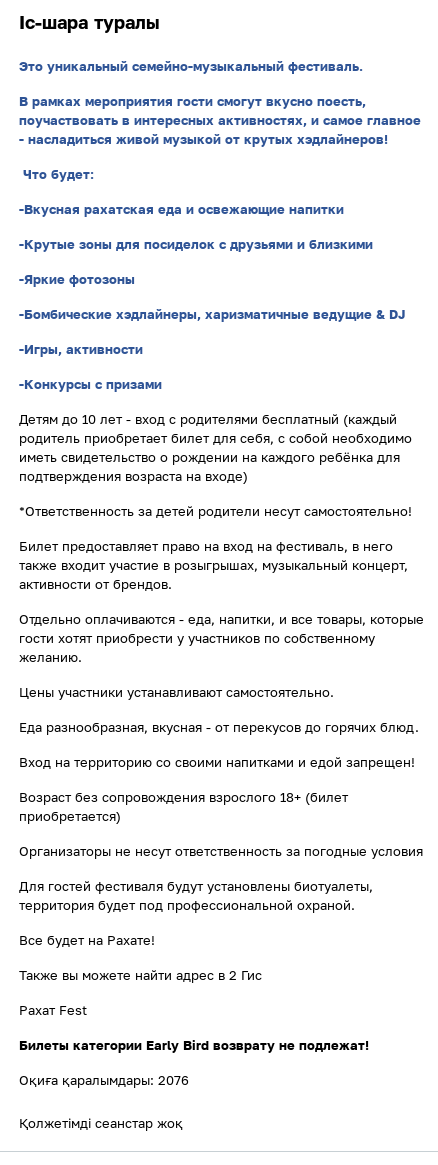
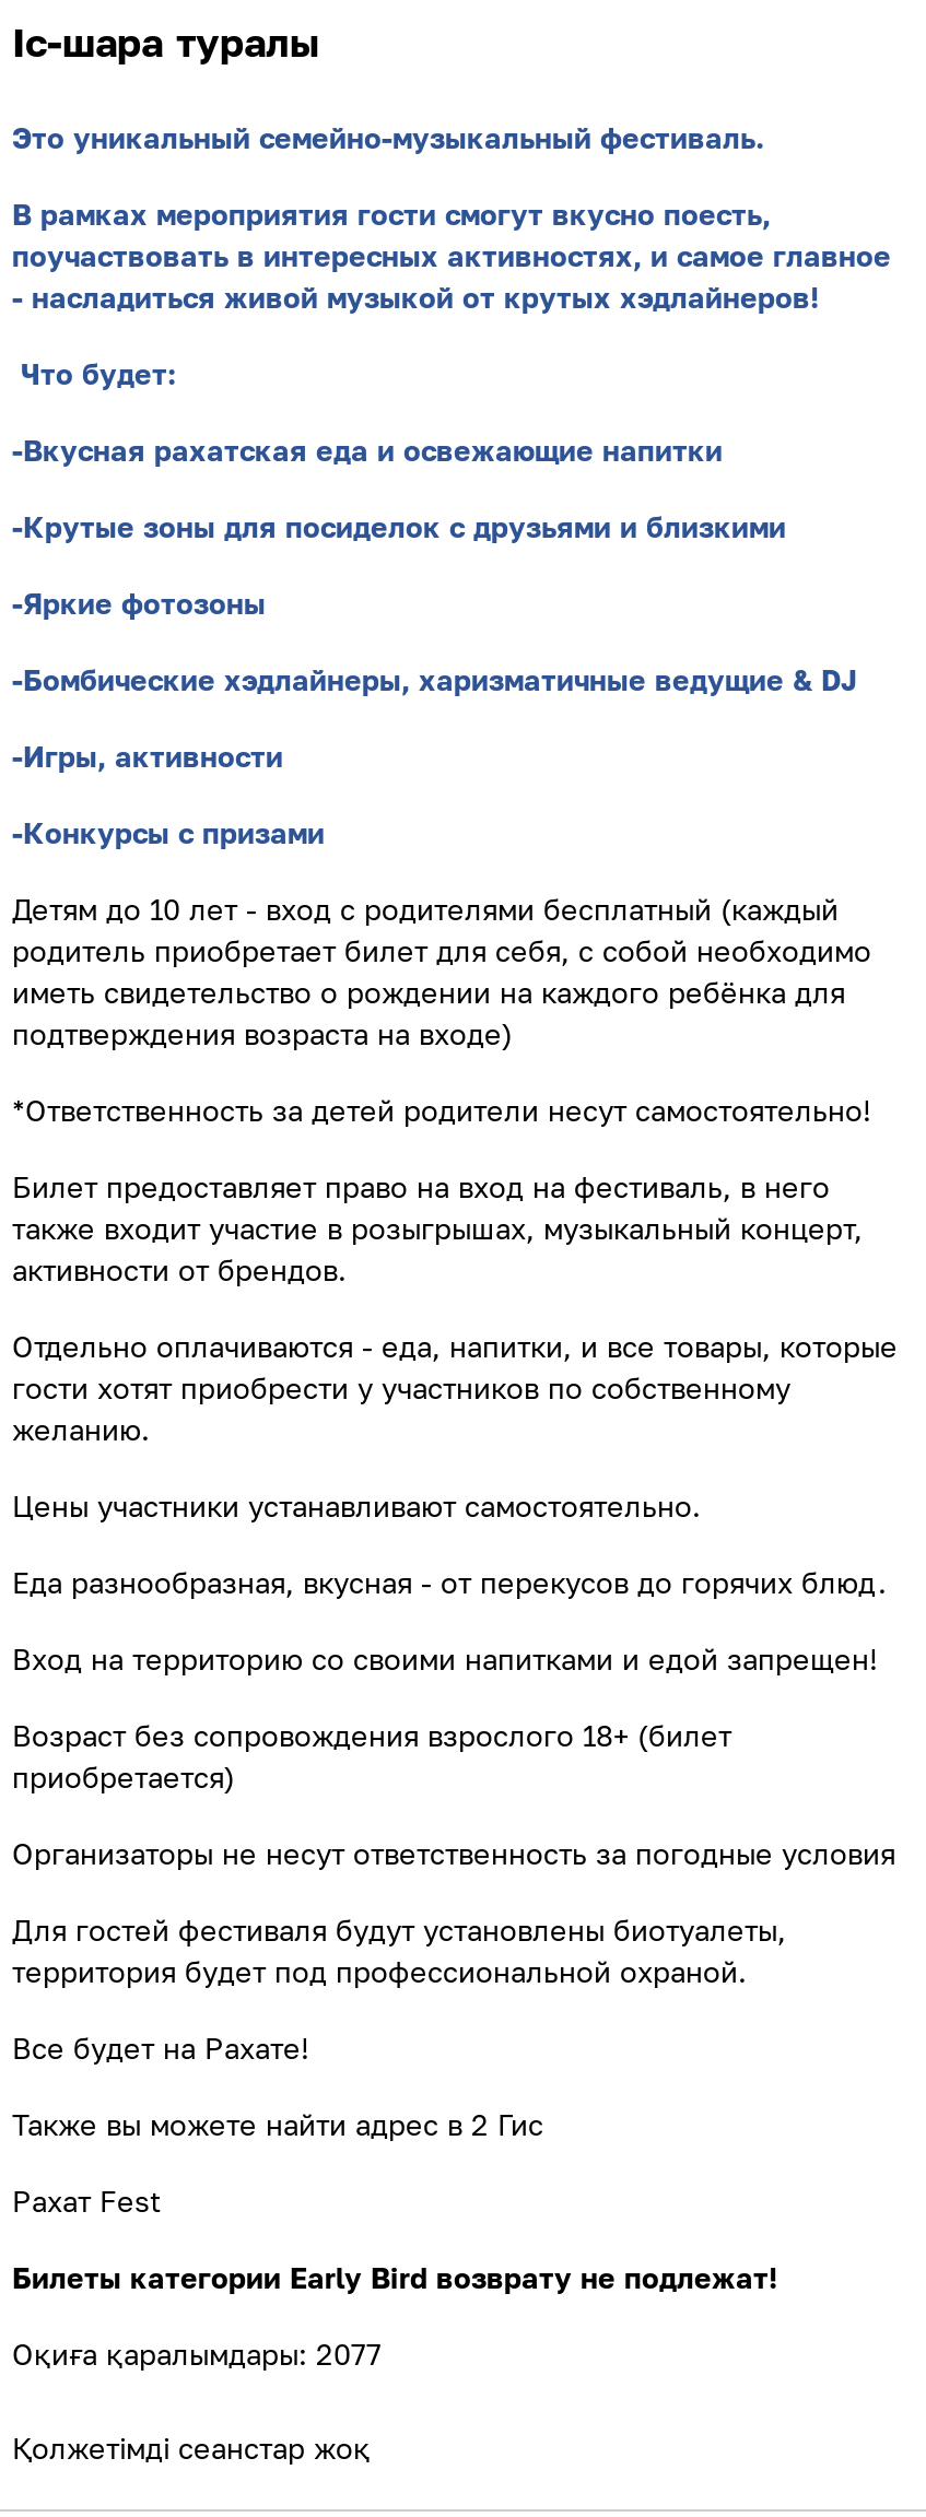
[19,1072,189,1088] Оқиға қаралымдары: 2076 -> [12,2338,382,2373] Оқиға қаралымдары: 2077

